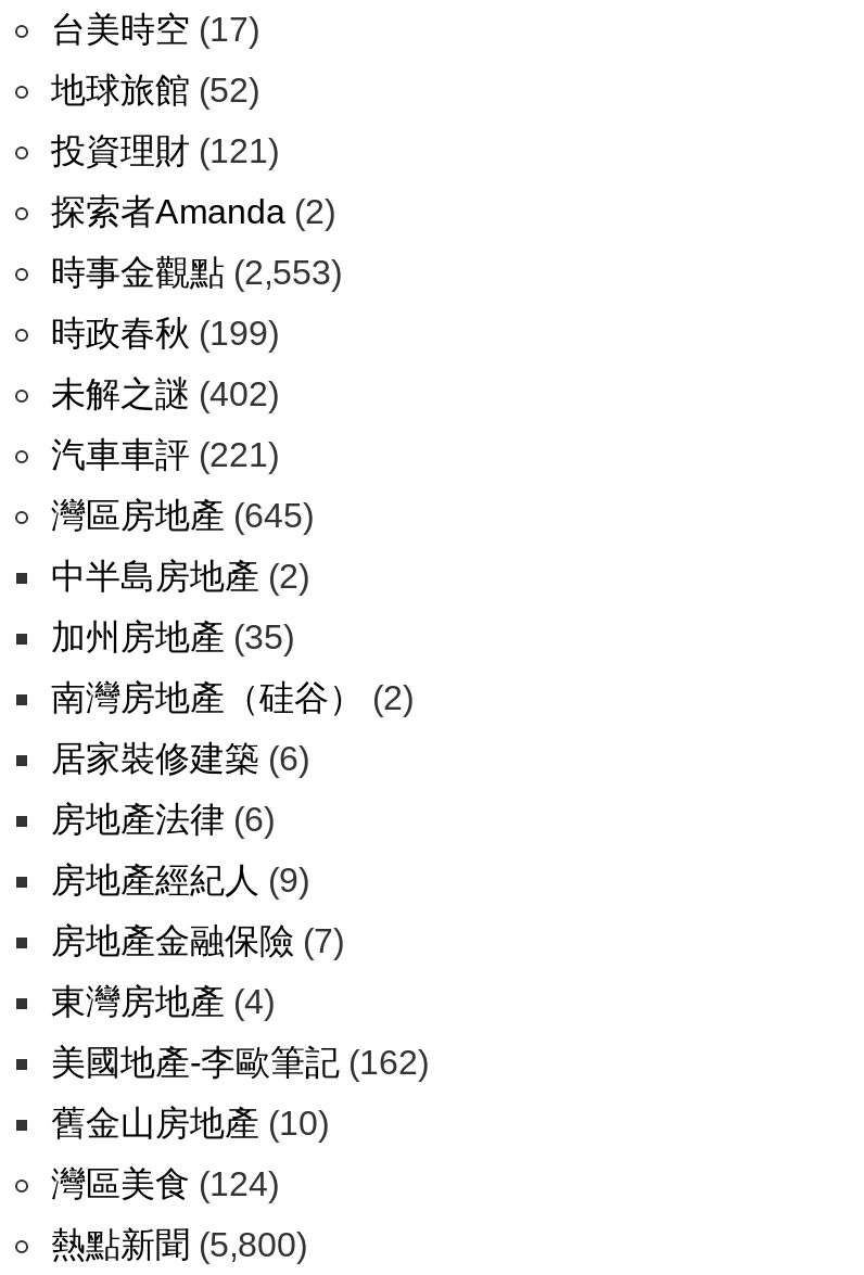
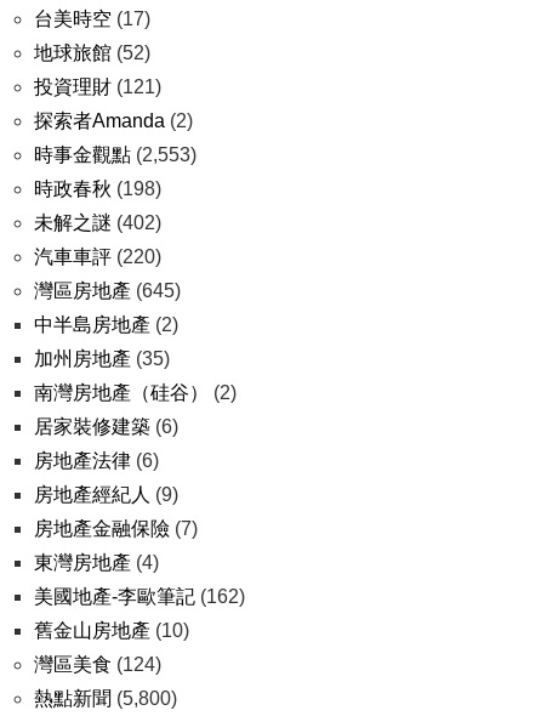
[51,315,279,352] 時政春秋(199) -> [34,178,161,199] 時政春秋(198)
[51,436,279,473] 汽車車評(221) -> [34,246,161,267] 汽車車評(220)

